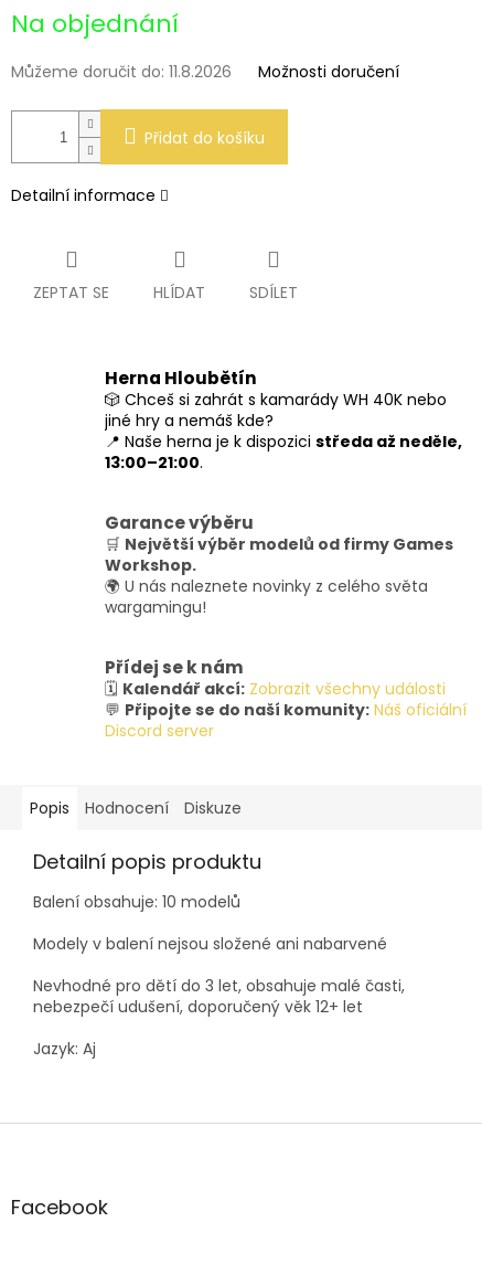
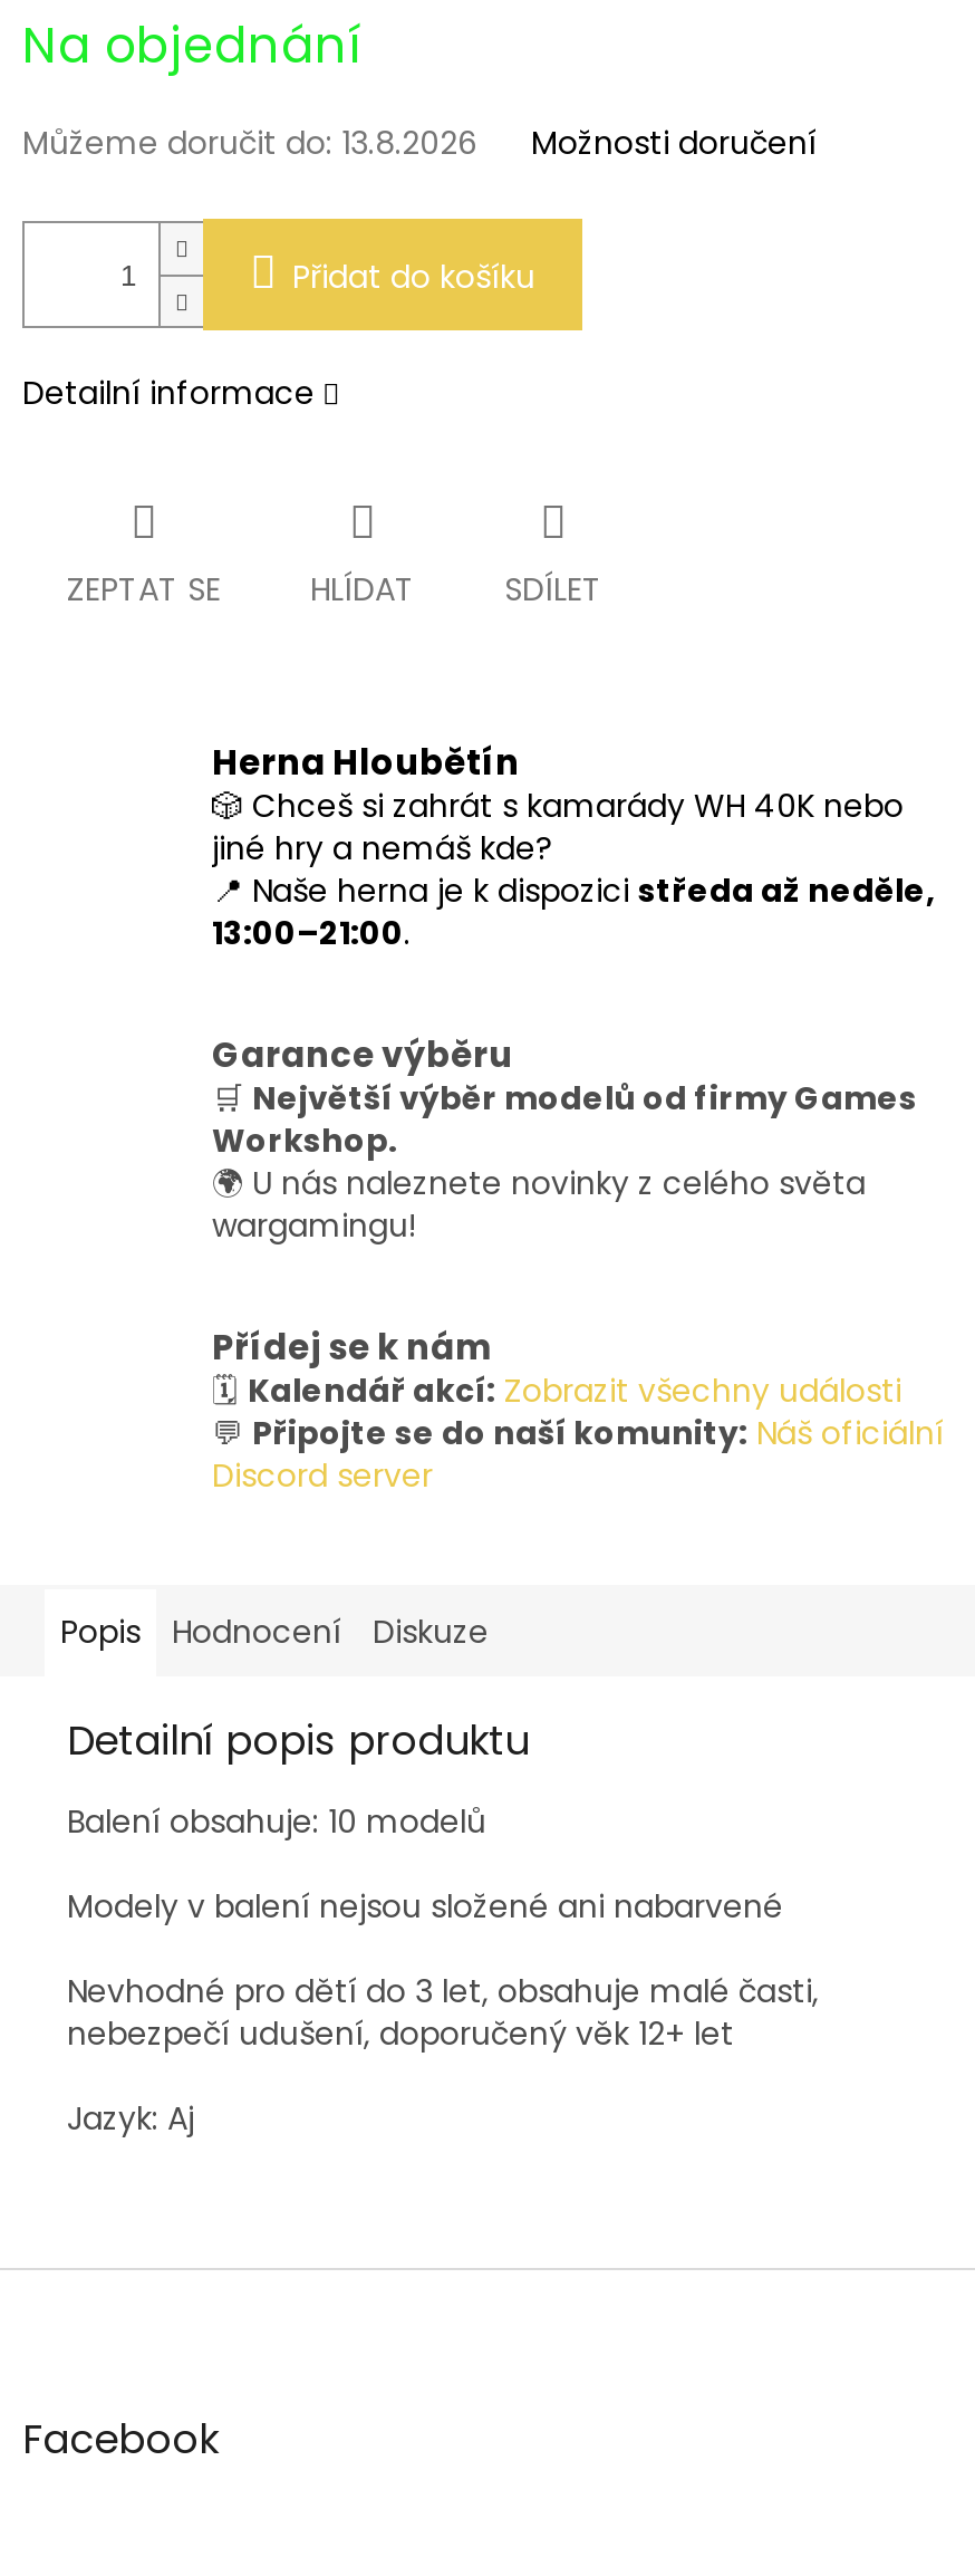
[11,61,232,83] Můžeme doručit do: 11.8.2026 -> [22,121,477,166] Můžeme doručit do: 13.8.2026

